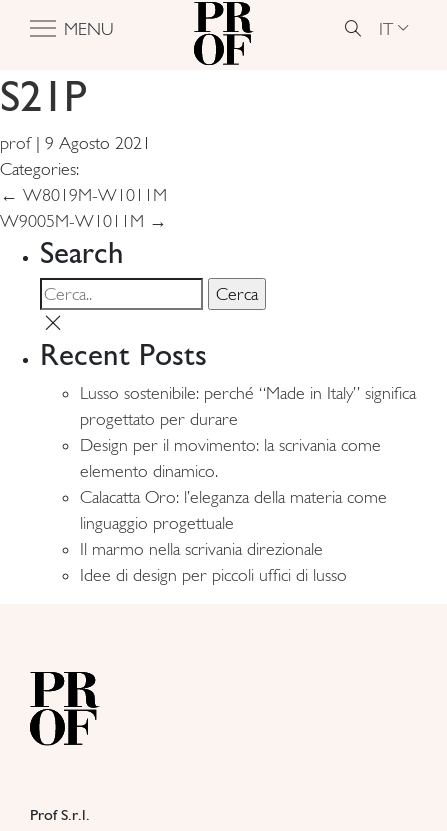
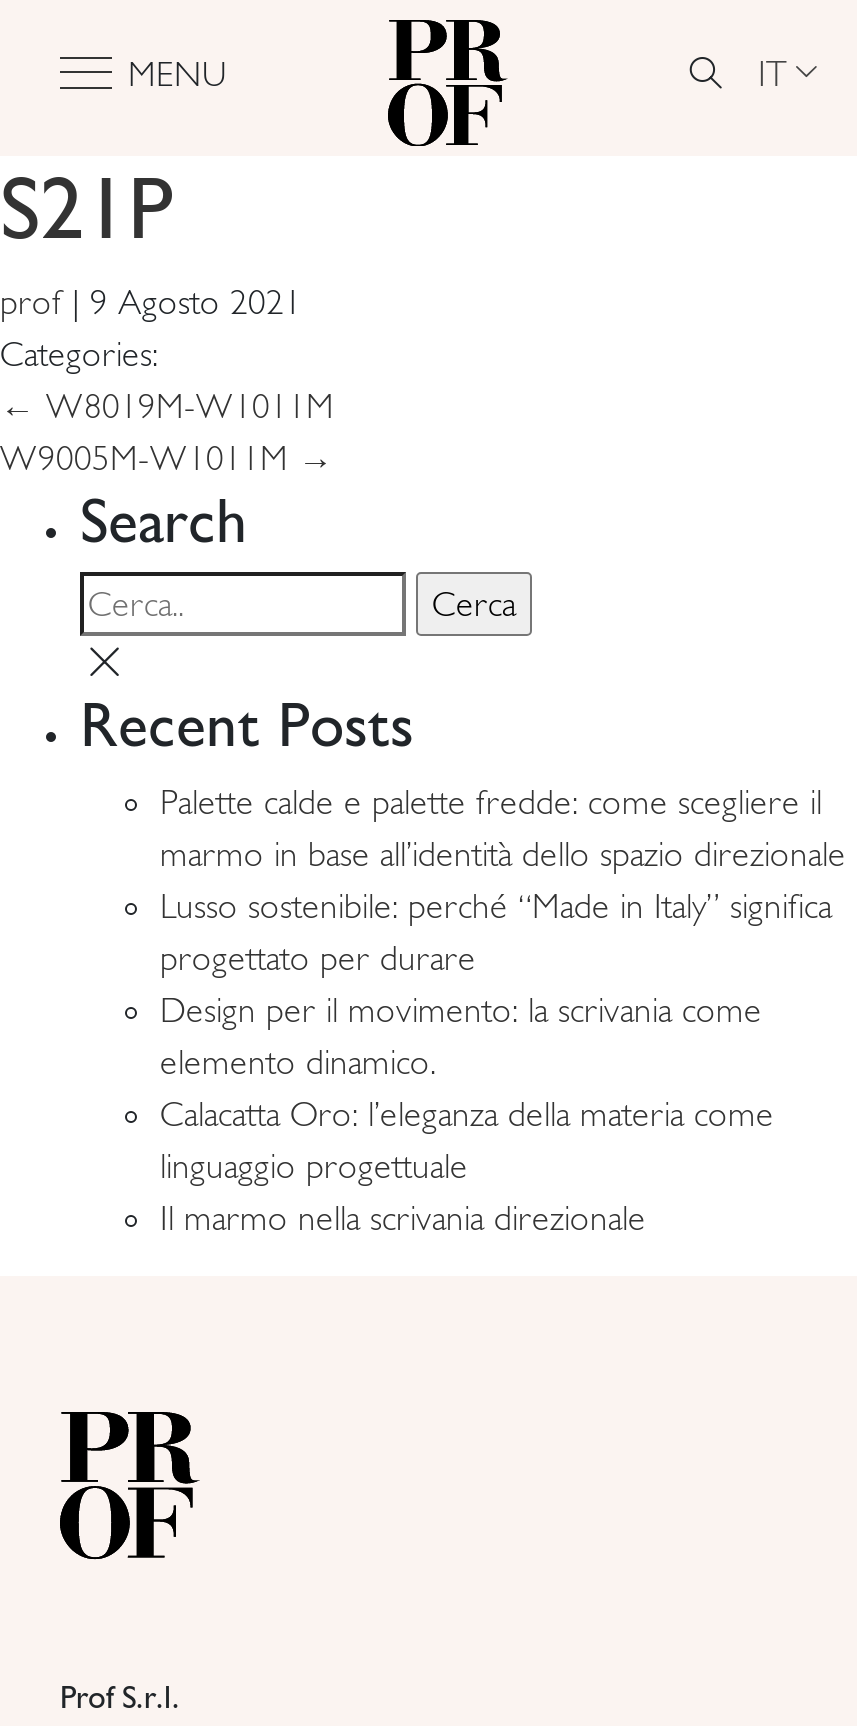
none -> [160,782,846,874] Palette calde e palette fredde: come scegliere il | marmo in base all’identità dello spazio direzionale
moved [80,383,416,559] -> [160,886,832,1238]: Lusso sostenibile: perché “Made in Italy” significa | progettato per durare | Design per il movimento: la scrivania come | elemento dinamico. | Calacatta Oro: l’eleganza della materia come | linguaggio progettuale | Il marmo nella scrivania direzionale
[80,565,347,585] Idee di design per piccoli uffici di lusso -> none

